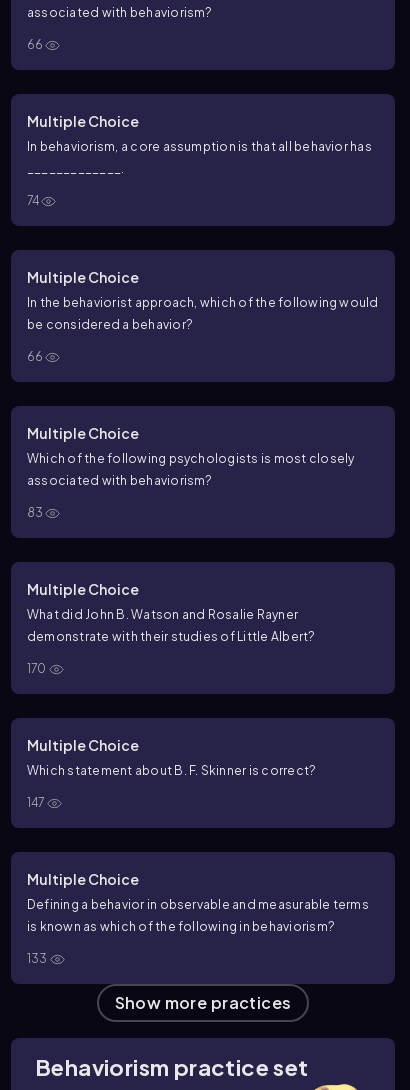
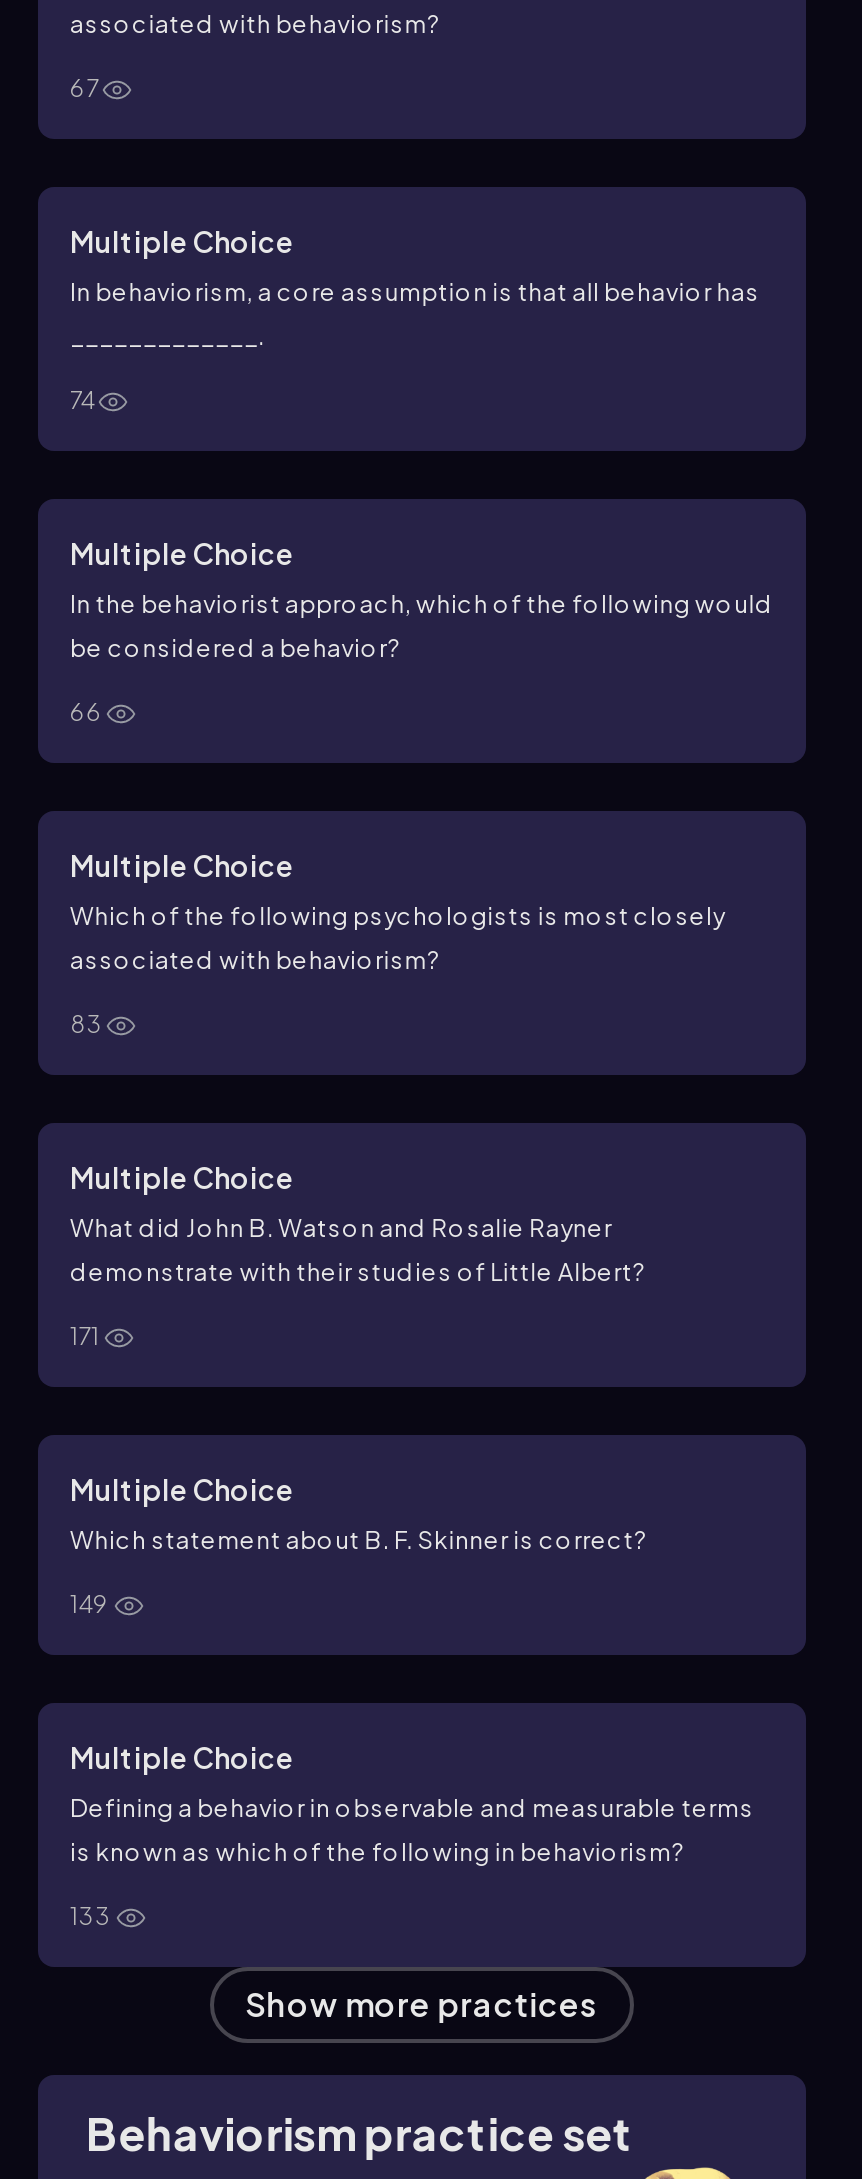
[27,37,43,52] 66 -> [70,73,99,103] 67
[27,661,47,676] 170 -> [70,1321,99,1351] 171
[27,795,45,810] 147 -> [70,1589,109,1619] 149

